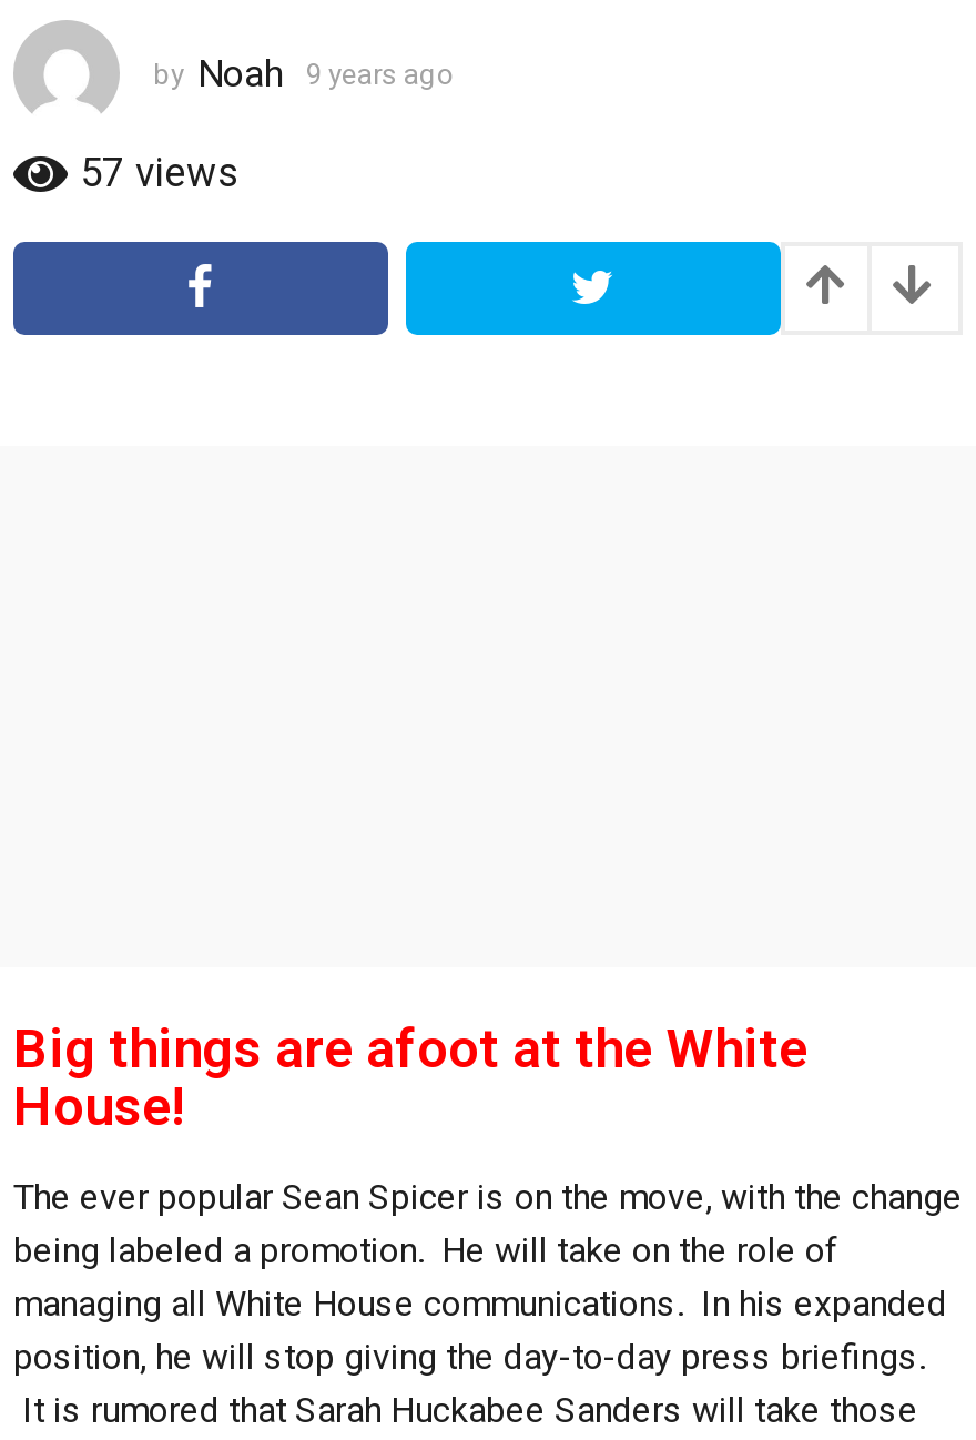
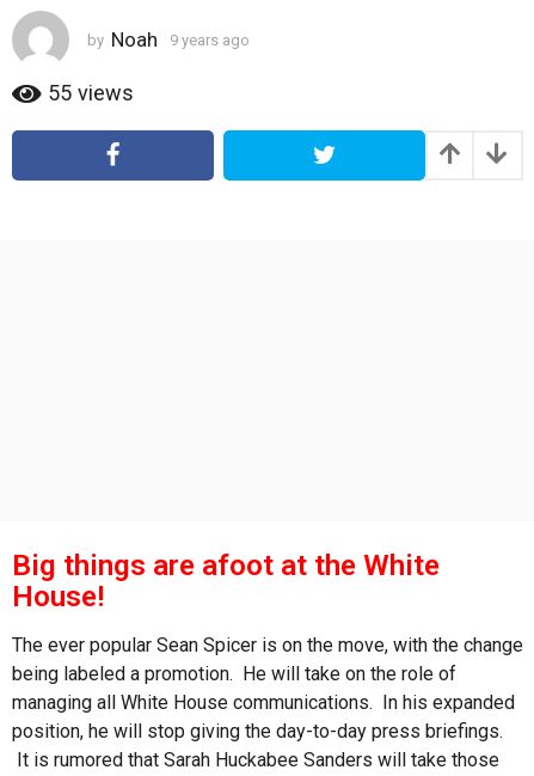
[80,149,240,195] 57 views -> [48,80,134,105] 55 views

